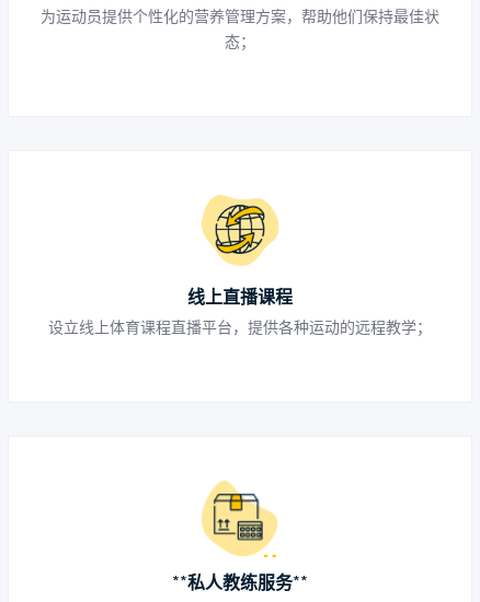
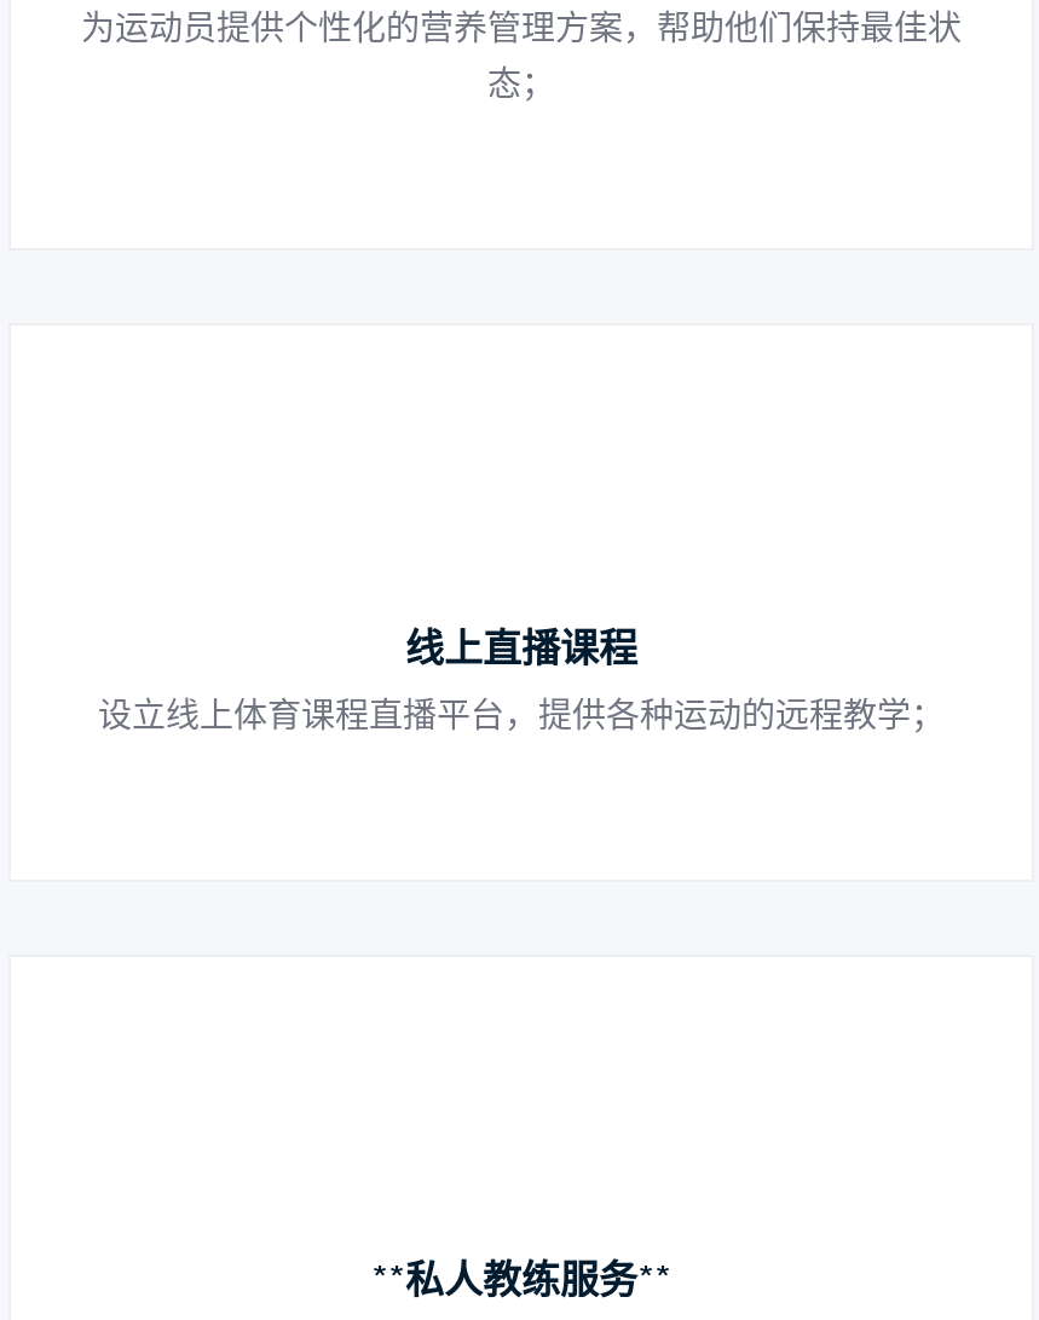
[201,194,279,267] [image] -> none
[201,479,278,558] [image] -> none

